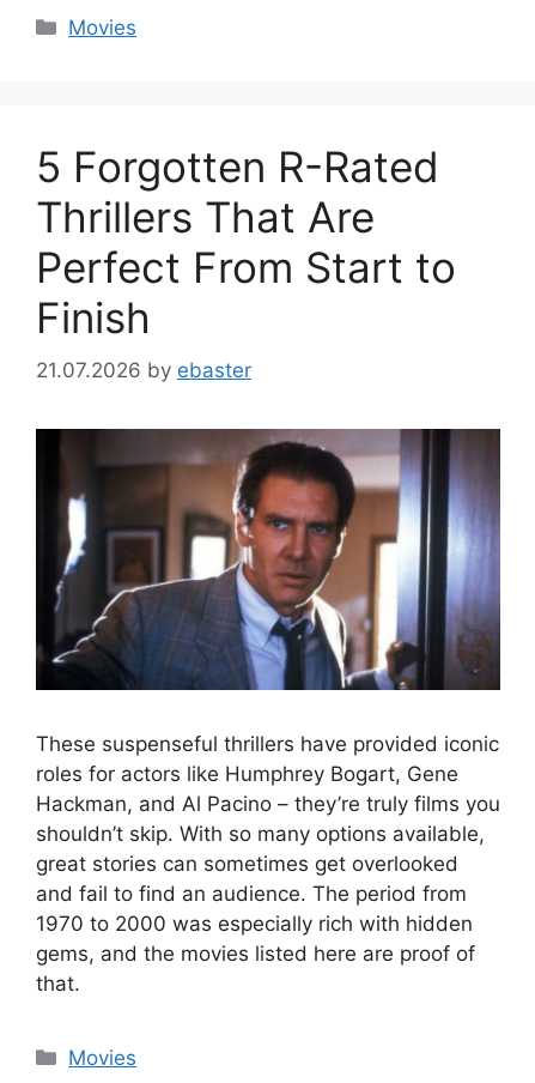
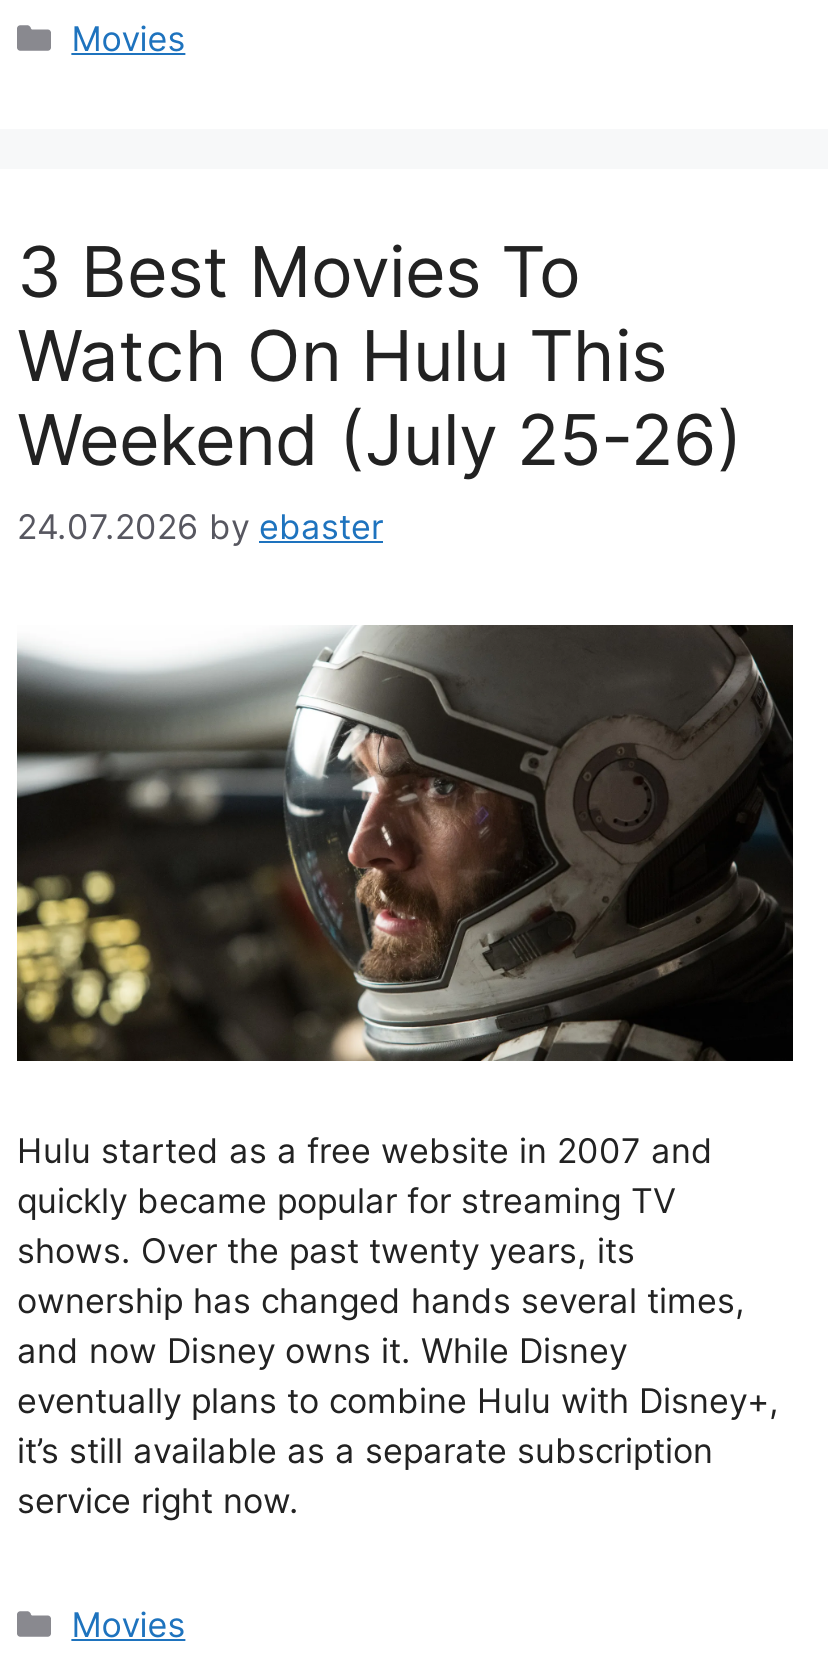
[36,141,456,382] 5 Forgotten R-Rated | Thrillers That Are | Perfect From Start to | Finish | 21.07.2026 by ebaster -> [17,228,743,547] 3 Best Movies To | Watch On Hulu This | Weekend (July 25-26) | 24.07.2026 by ebaster
[35,428,501,995] [image] | These suspenseful thrillers have provided iconic | roles for actors like Humphrey Bogart, Gene | Hackman, and Al Pacino – they’re truly films you | shouldn’t skip. With so many options available, | great stories can sometimes get overlooked | and fail to find an audience. The period from | 1970 to 2000 was especially rich with hidden | gems, and the movies listed here are proof of | that. -> [15,623,795,1521] [image] | Hulu started as a free website in 2007 and | quickly became popular for streaming TV | shows. Over the past twenty years, its | ownership has changed hands several times, | and now Disney owns it. While Disney | eventually plans to combine Hulu with Disney+, | it’s still available as a separate subscription | service right now.

